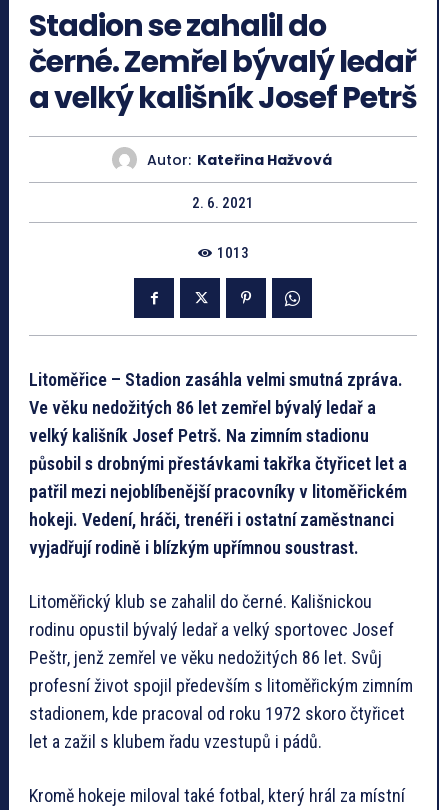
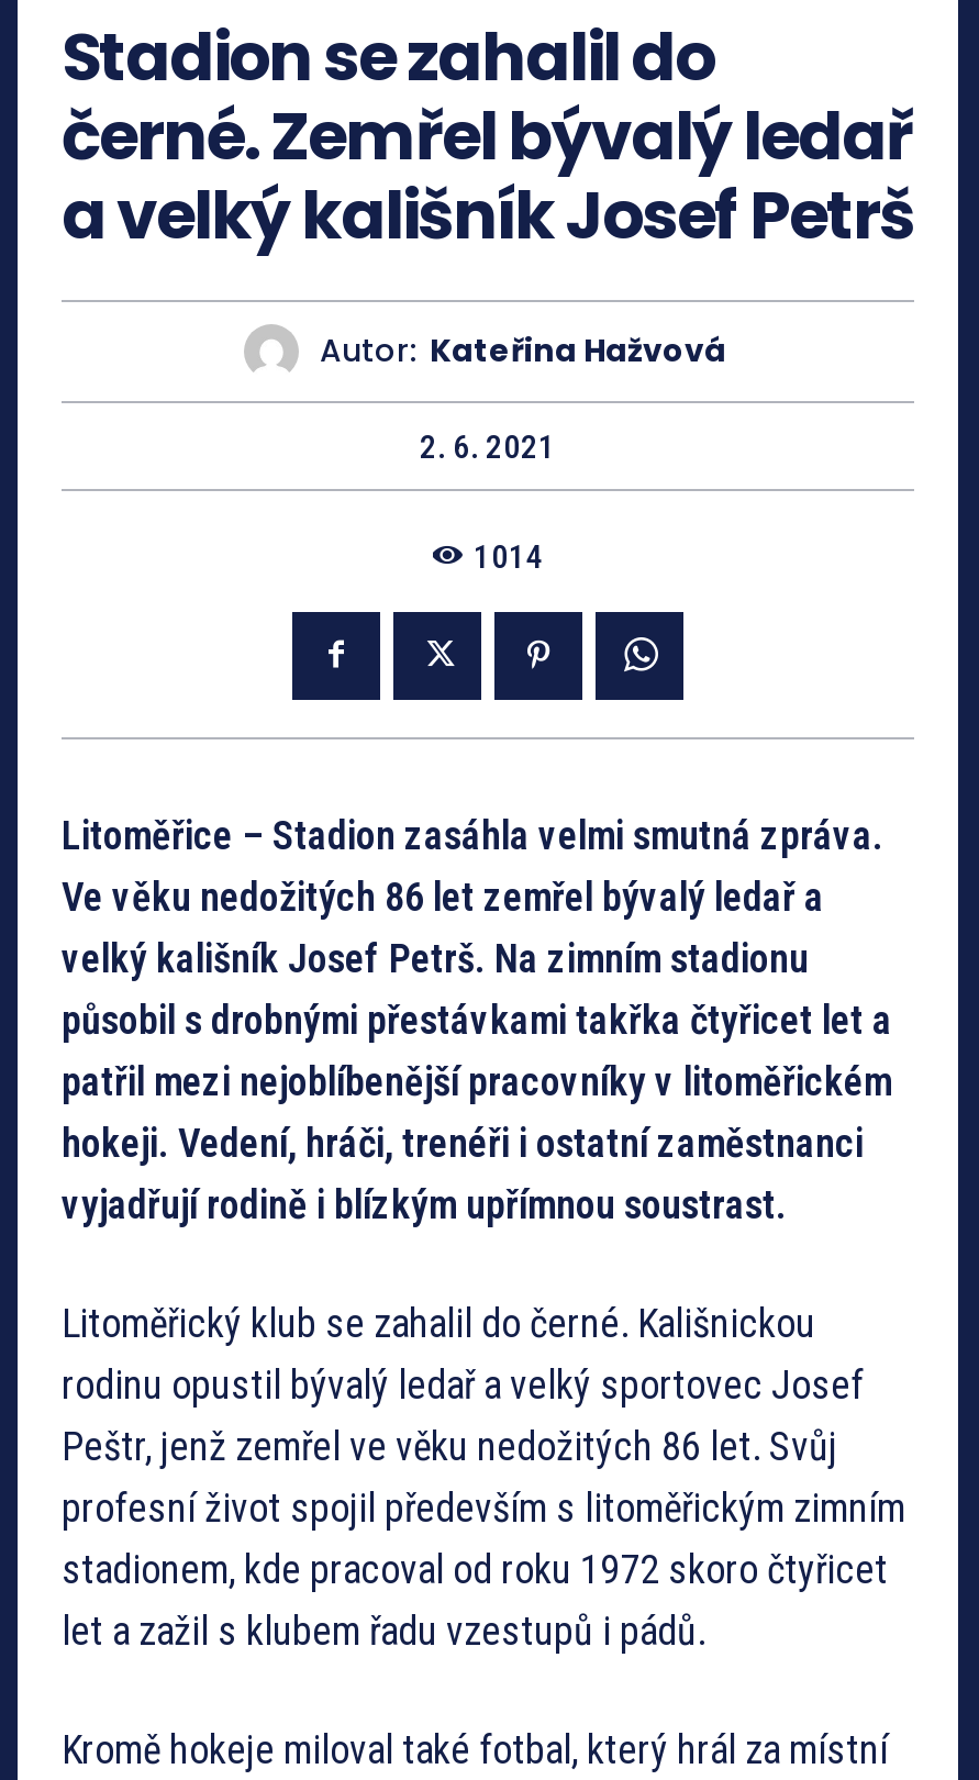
[216,244,248,262] 1013 -> [474,537,544,576] 1014

